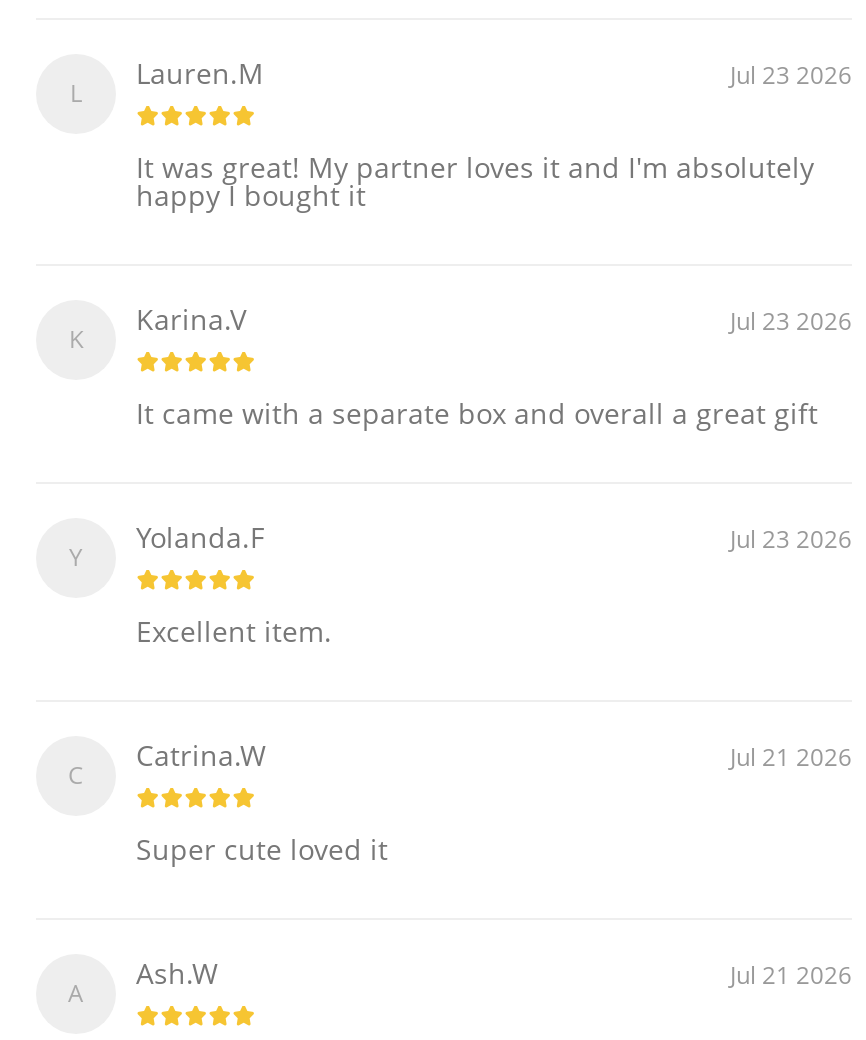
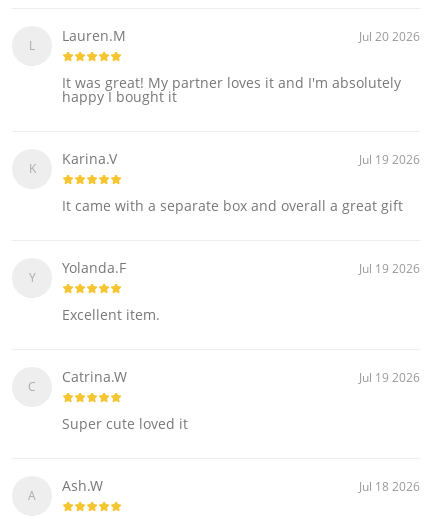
[730,58,852,92] Jul 23 2026 -> [359,28,420,45] Jul 20 2026
[730,304,852,338] Jul 23 2026 -> [359,151,420,168] Jul 19 2026
[730,522,852,556] Jul 23 2026 -> [359,260,420,277] Jul 19 2026
[730,740,852,774] Jul 21 2026 -> [359,369,420,386] Jul 19 2026
[730,958,852,992] Jul 21 2026 -> [359,478,420,495] Jul 18 2026

